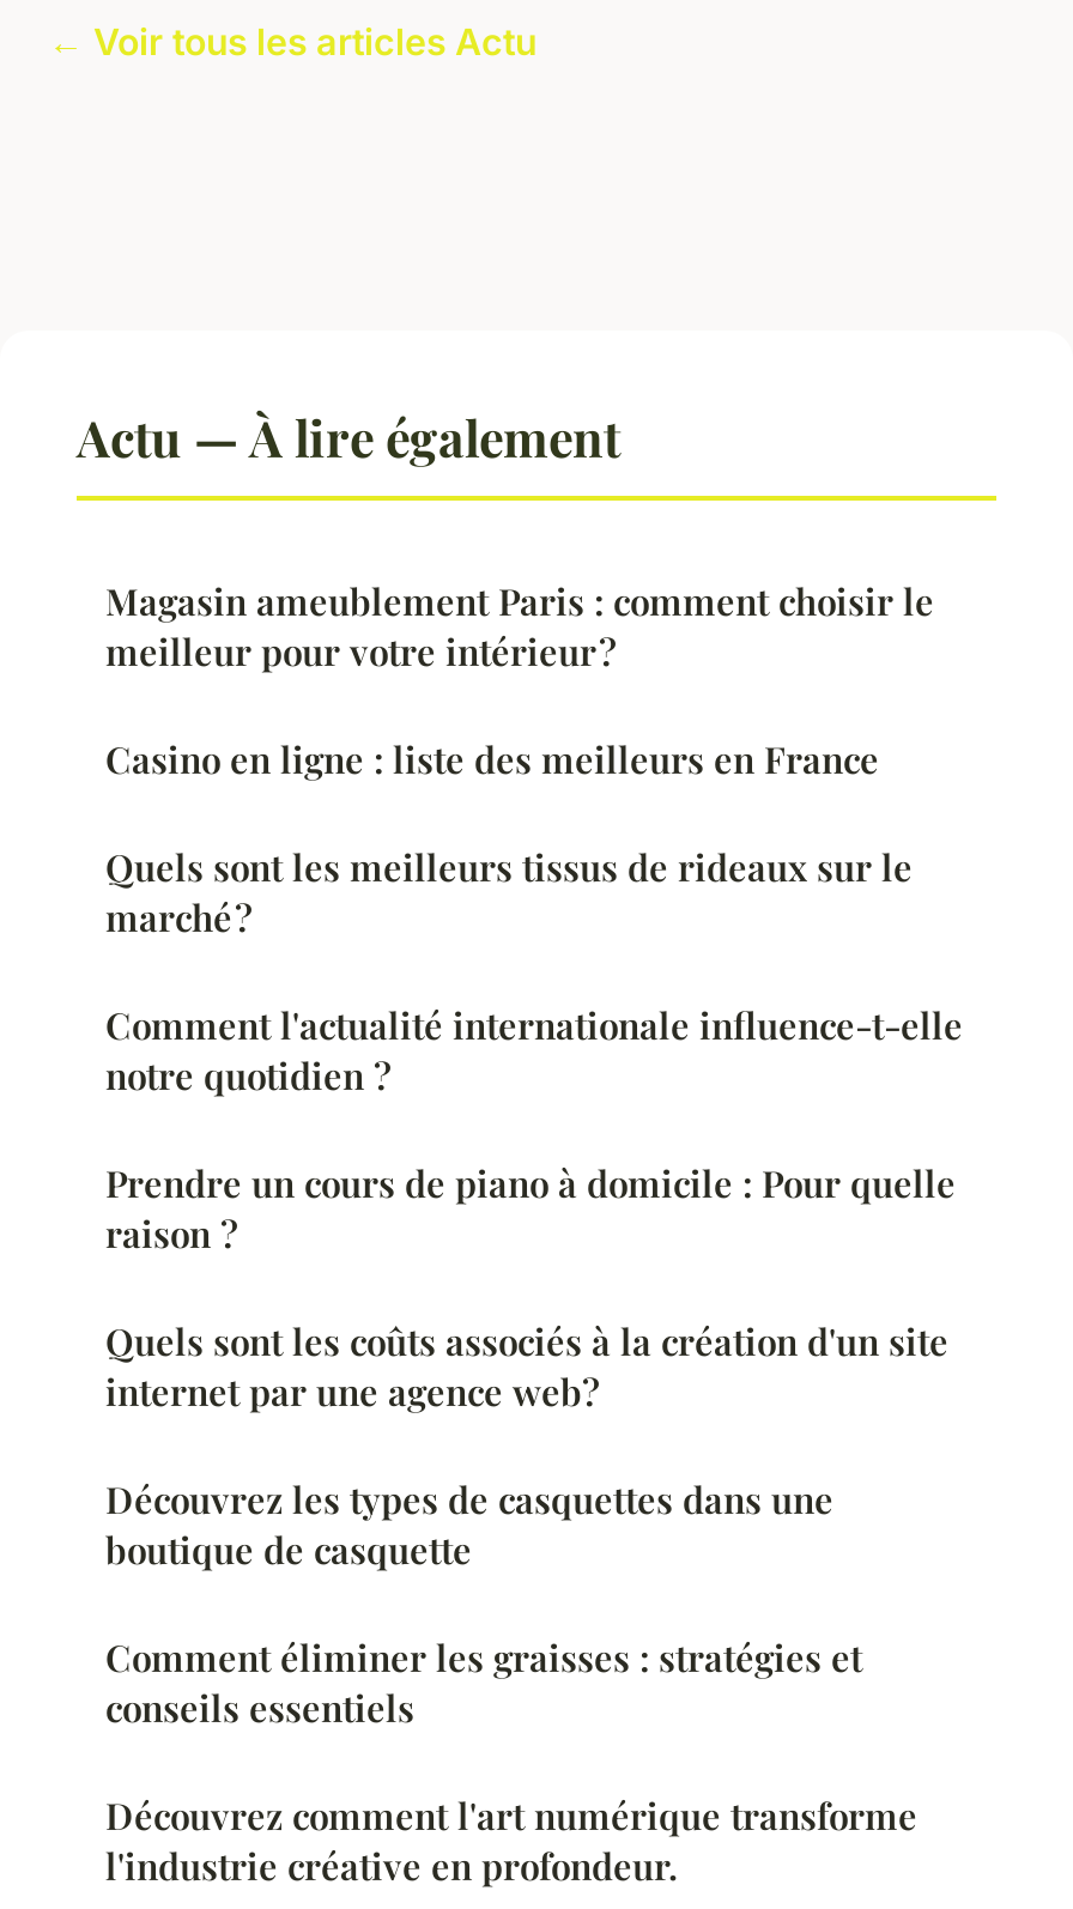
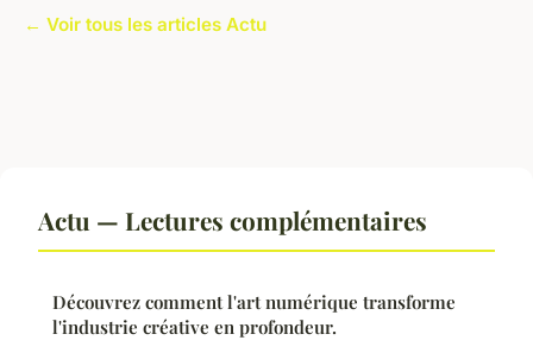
[77,403,963,1733] Actu — À lire également | Magasin ameublement Paris : comment choisir le | meilleur pour votre intérieur ? | Casino en ligne : liste des meilleurs en France | Quels sont les meilleurs tissus de rideaux sur le | marché ? | Comment l'actualité internationale influence-t-elle | notre quotidien ? | Prendre un cours de piano à domicile : Pour quelle | raison ? | Quels sont les coûts associés à la création d'un site | internet par une agence web? | Découvrez les types de casquettes dans une | boutique de casquette | Comment éliminer les graisses : stratégies et | conseils essentiels -> [38,204,427,237] Actu — Lectures complémentaires

